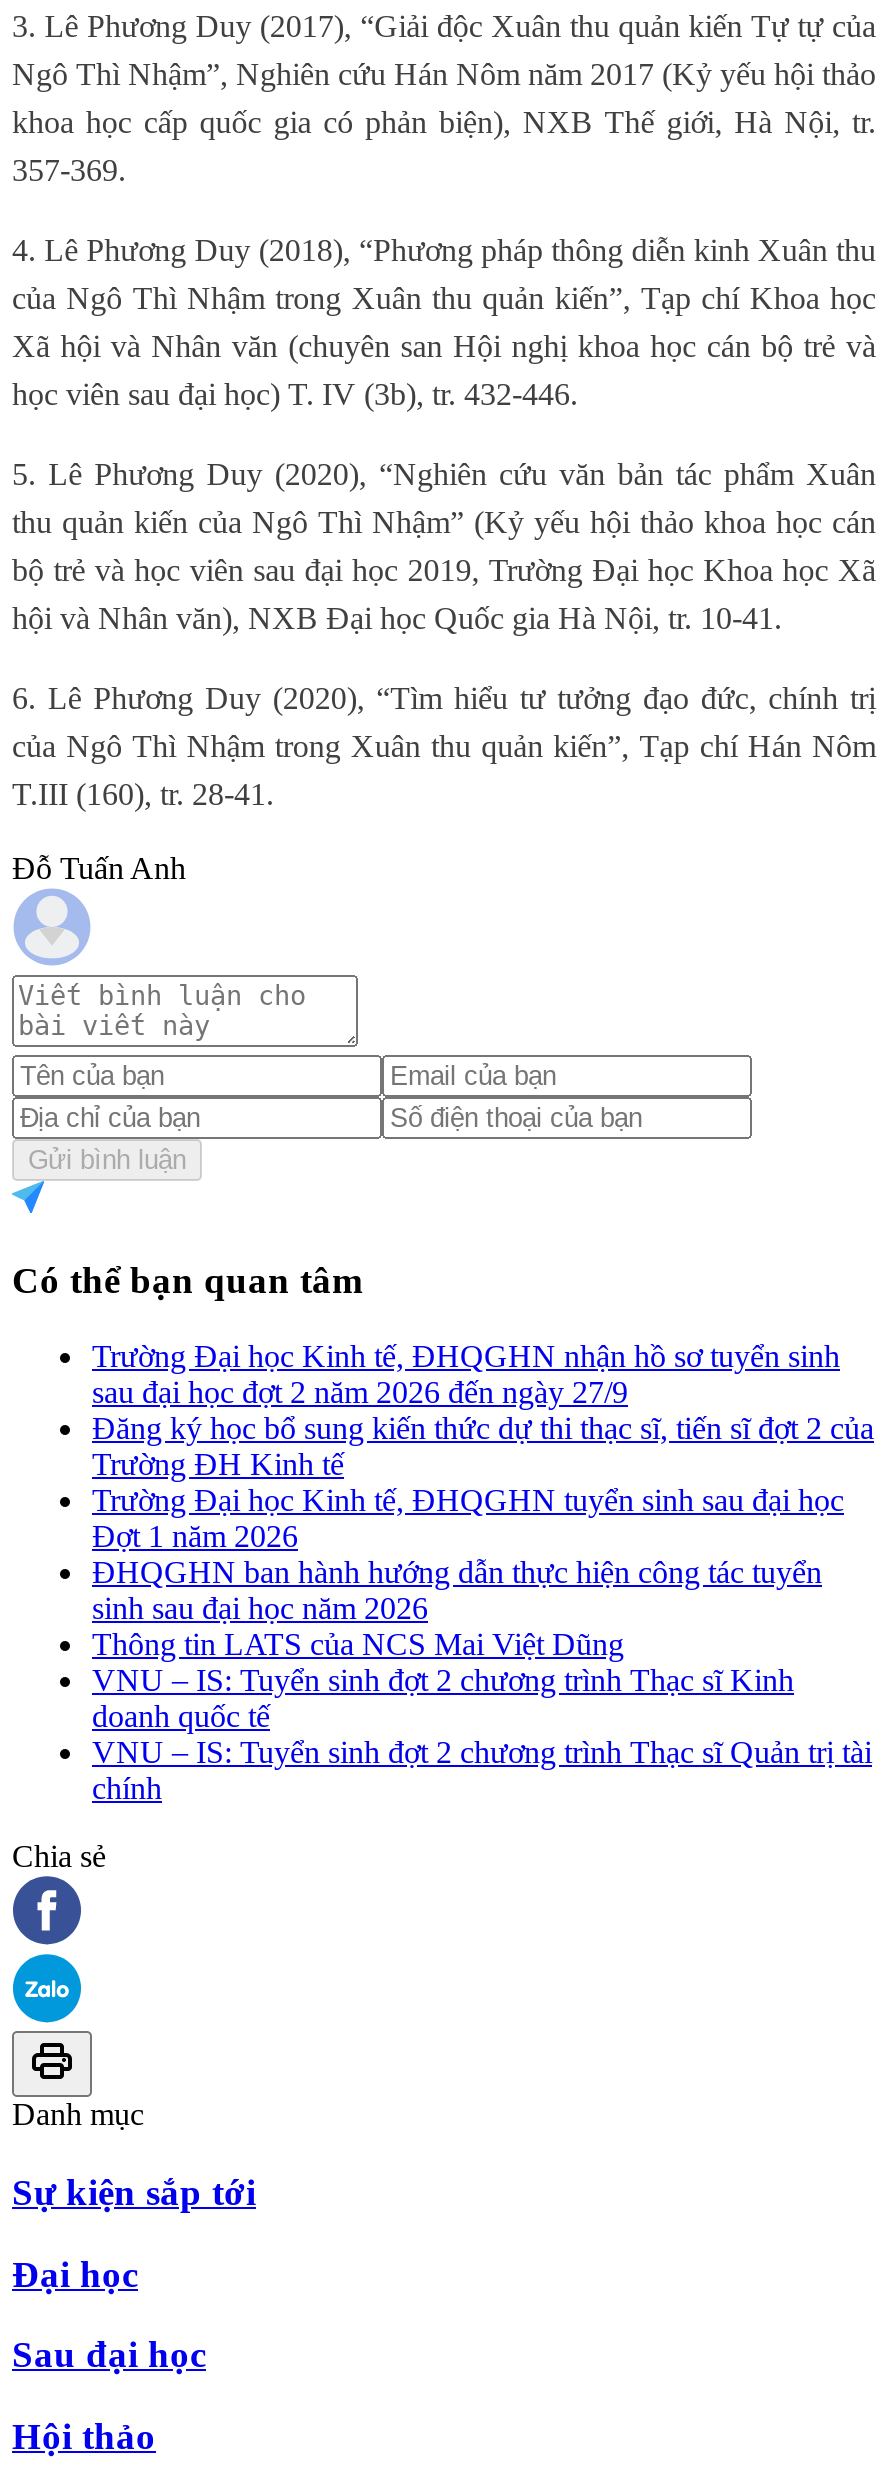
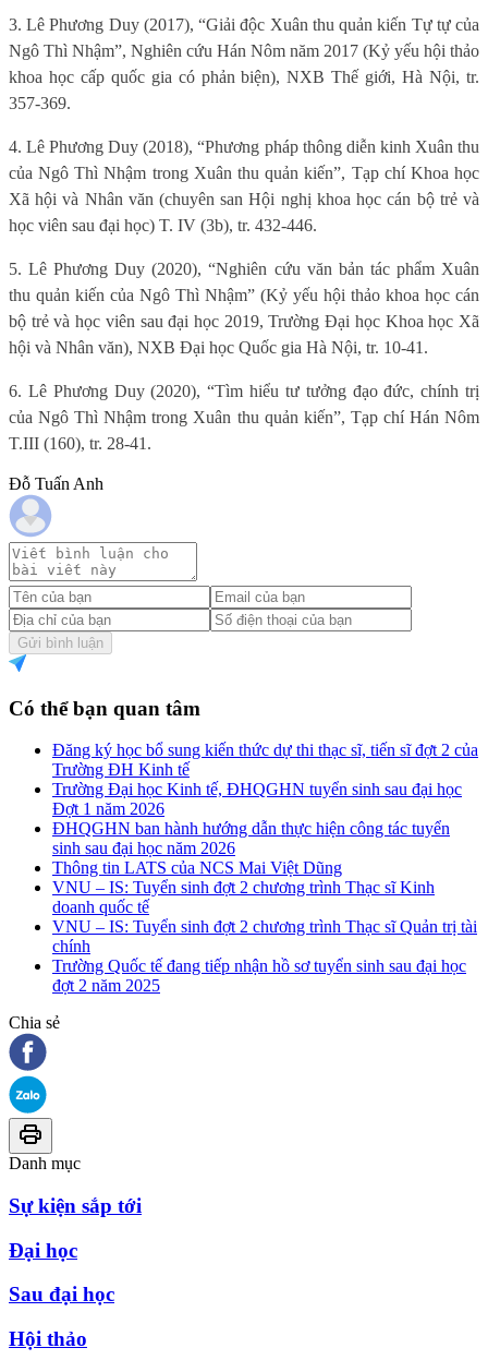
[92,1339,840,1409] Trường Đại học Kinh tế, ĐHQGHN nhận hồ sơ tuyển sinh | sau đại học đợt 2 năm 2026 đến ngày 27/9 -> none
moved [92,1411,874,1805] -> [52,741,478,956]: Đăng ký học bổ sung kiến thức dự thi thạc sĩ, tiến sĩ đợt 2 của | Trường ĐH Kinh tế | Trường Đại học Kinh tế, ĐHQGHN tuyển sinh sau đại học | ... | VNU – IS: Tuyển sinh đợt 2 chương trình Thạc sĩ Quản trị tài | chính
none -> [52,957,466,995] Trường Quốc tế đang tiếp nhận hồ sơ tuyển sinh sau đại học | đợt 2 năm 2025

